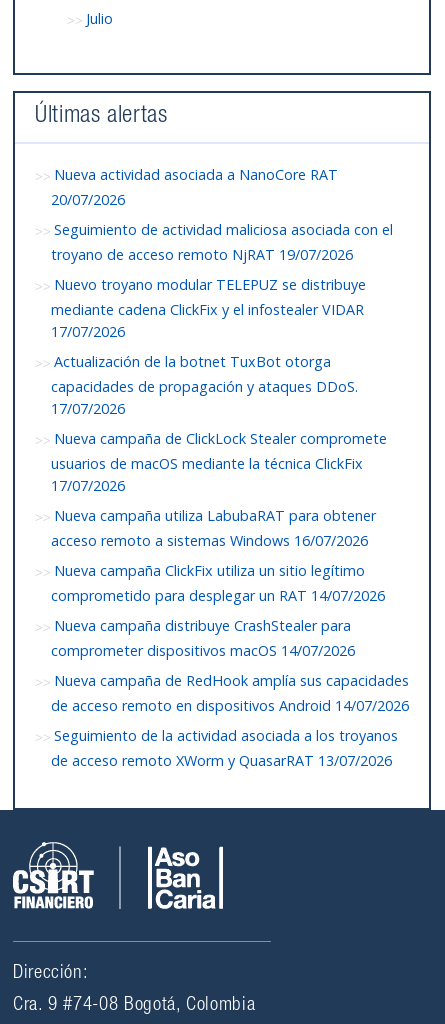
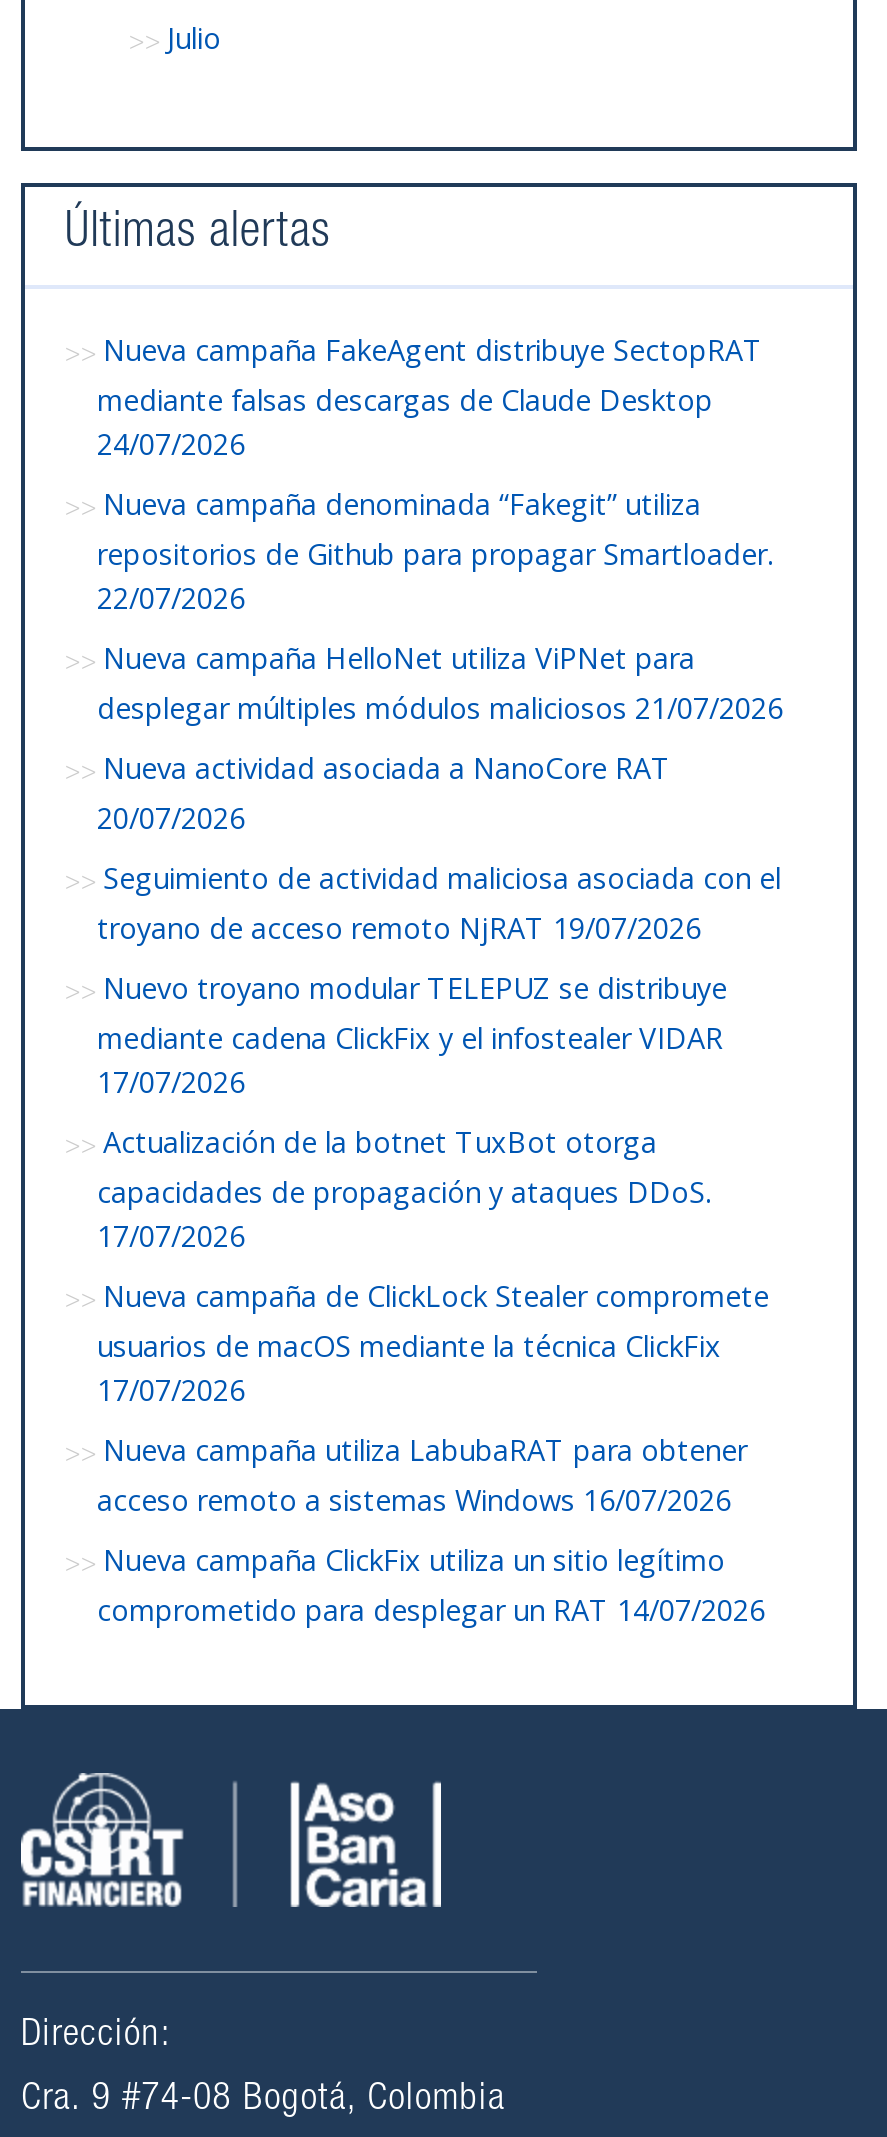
none -> [97,331,783,727] Nueva campaña FakeAgent distribuye SectopRAT | mediante falsas descargas de Claude Desktop | 24/07/2026 | Nueva campaña denominada “Fakegit” utiliza | repositorios de Github para propagar Smartloader. | 22/07/2026 | Nueva campaña HelloNet utiliza ViPNet para | desplegar múltiples módulos maliciosos 21/07/2026
moved [51,165,393,605] -> [97,749,781,1629]: Nueva actividad asociada a NanoCore RAT | 20/07/2026 | Seguimiento de actividad maliciosa asociada con el | ... | Nueva campaña ClickFix utiliza un sitio legítimo | comprometido para desplegar un RAT 14/07/2026
[51,616,409,770] Nueva campaña distribuye CrashStealer para | comprometer dispositivos macOS 14/07/2026 | Nueva campaña de RedHook amplía sus capacidades | de acceso remoto en dispositivos Android 14/07/2026 | Seguimiento de la actividad asociada a los troyanos | de acceso remoto XWorm y QuasarRAT 13/07/2026 -> none

